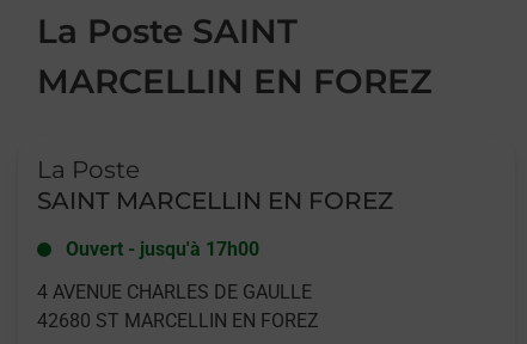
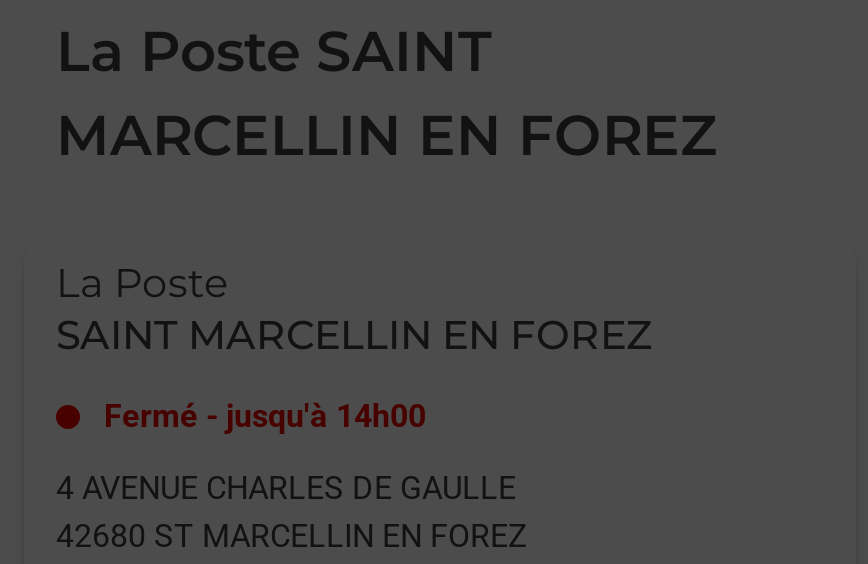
[66,238,259,260] Ouvert - jusqu'à 17h00 -> [104,397,426,435] Fermé - jusqu'à 14h00

